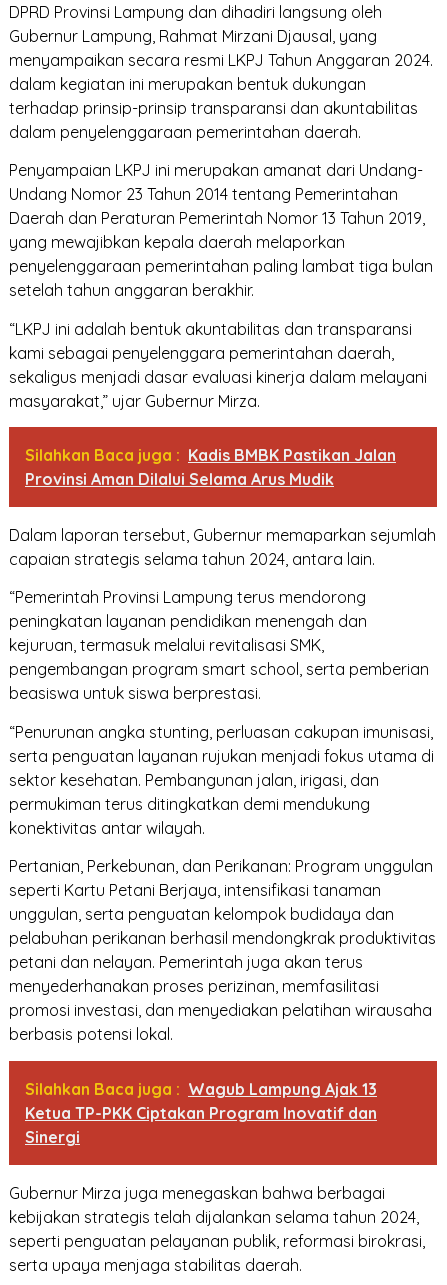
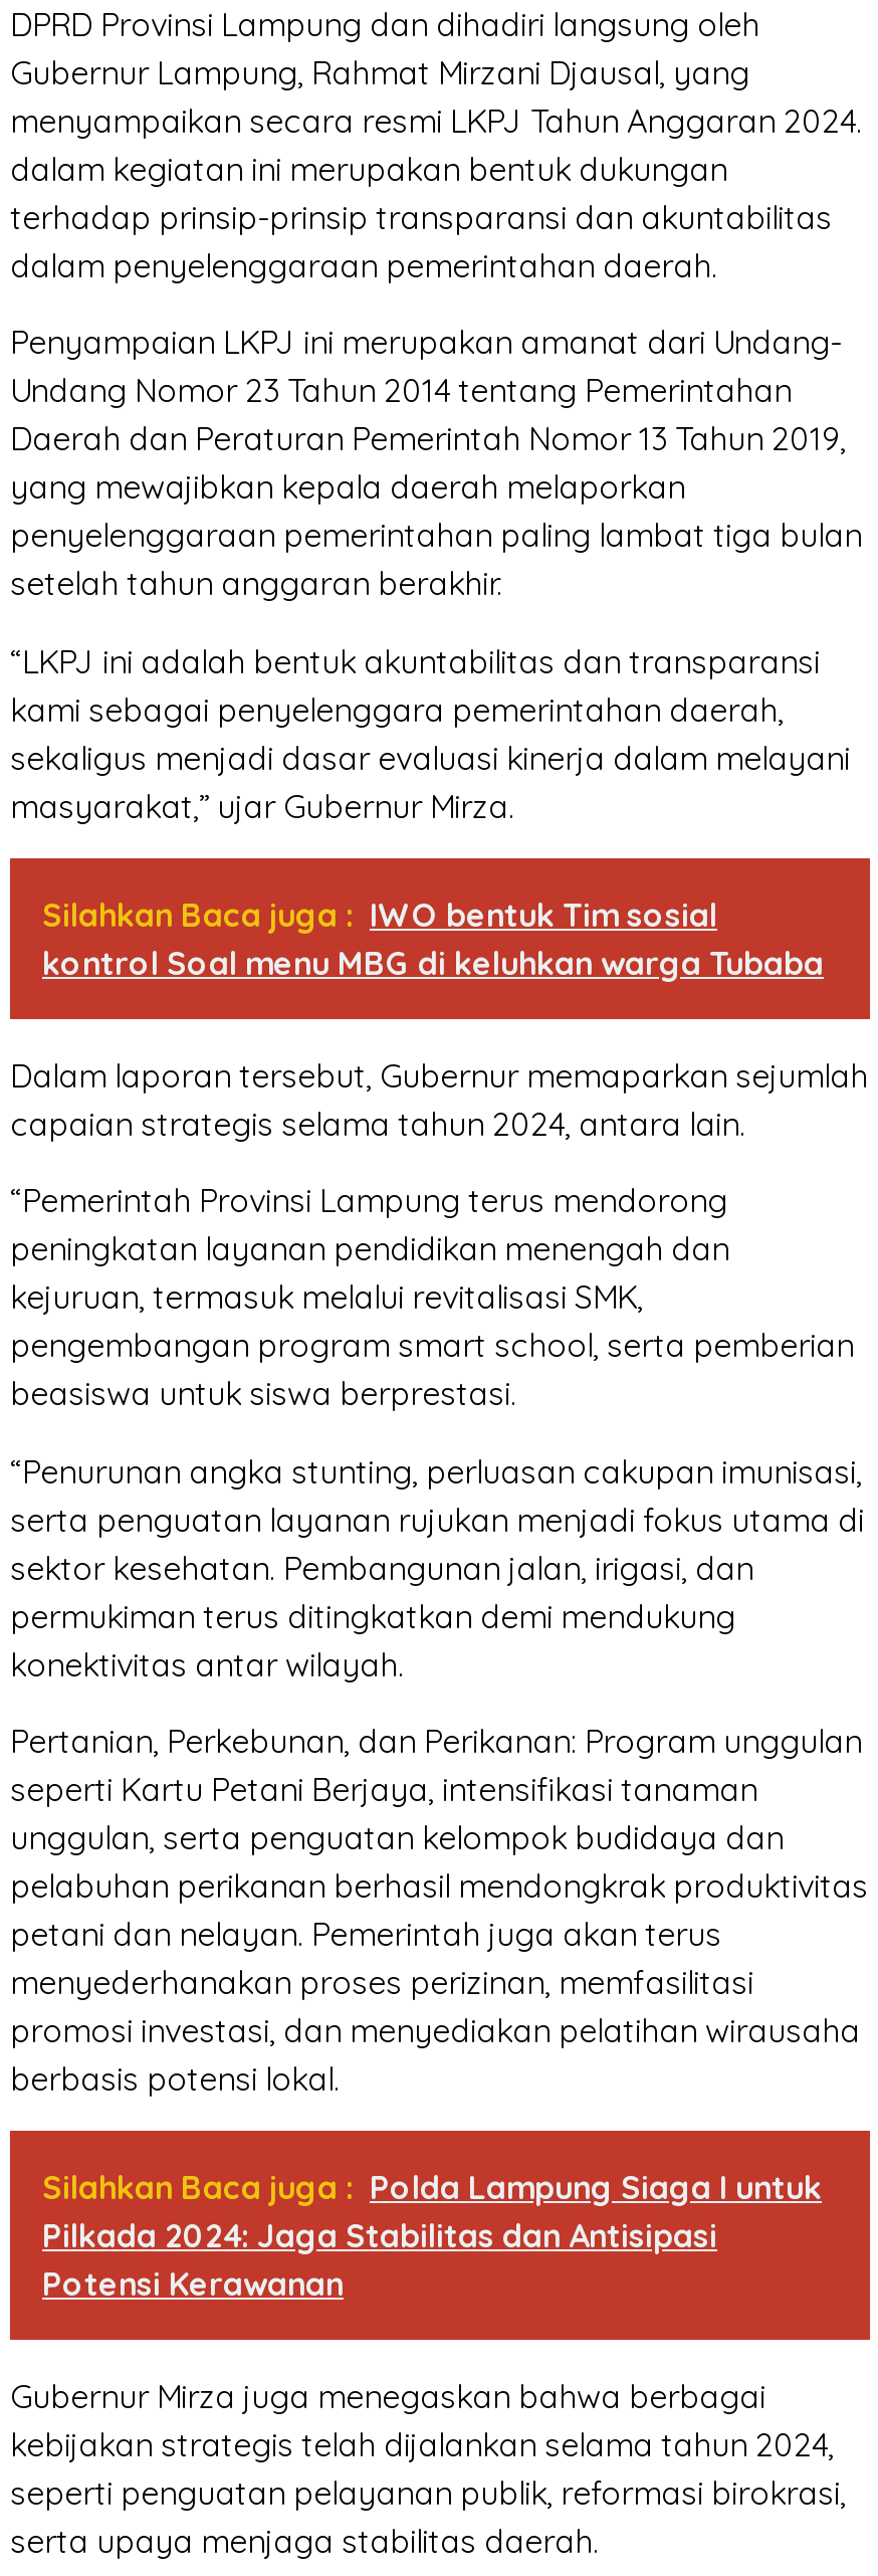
[25,445,396,489] Silahkan Baca juga : Kadis BMBK Pastikan Jalan | Provinsi Aman Dilalui Selama Arus Mudik -> [42,895,824,983] Silahkan Baca juga : IWO bentuk Tim sosial | kontrol Soal menu MBG di keluhkan warga Tubaba
[25,1078,377,1146] Silahkan Baca juga : Wagub Lampung Ajak 13 | Ketua TP-PKK Ciptakan Program Inovatif dan | Sinergi -> [42,2168,822,2305] Silahkan Baca juga : Polda Lampung Siaga I untuk | Pilkada 2024: Jaga Stabilitas dan Antisipasi | Potensi Kerawanan

